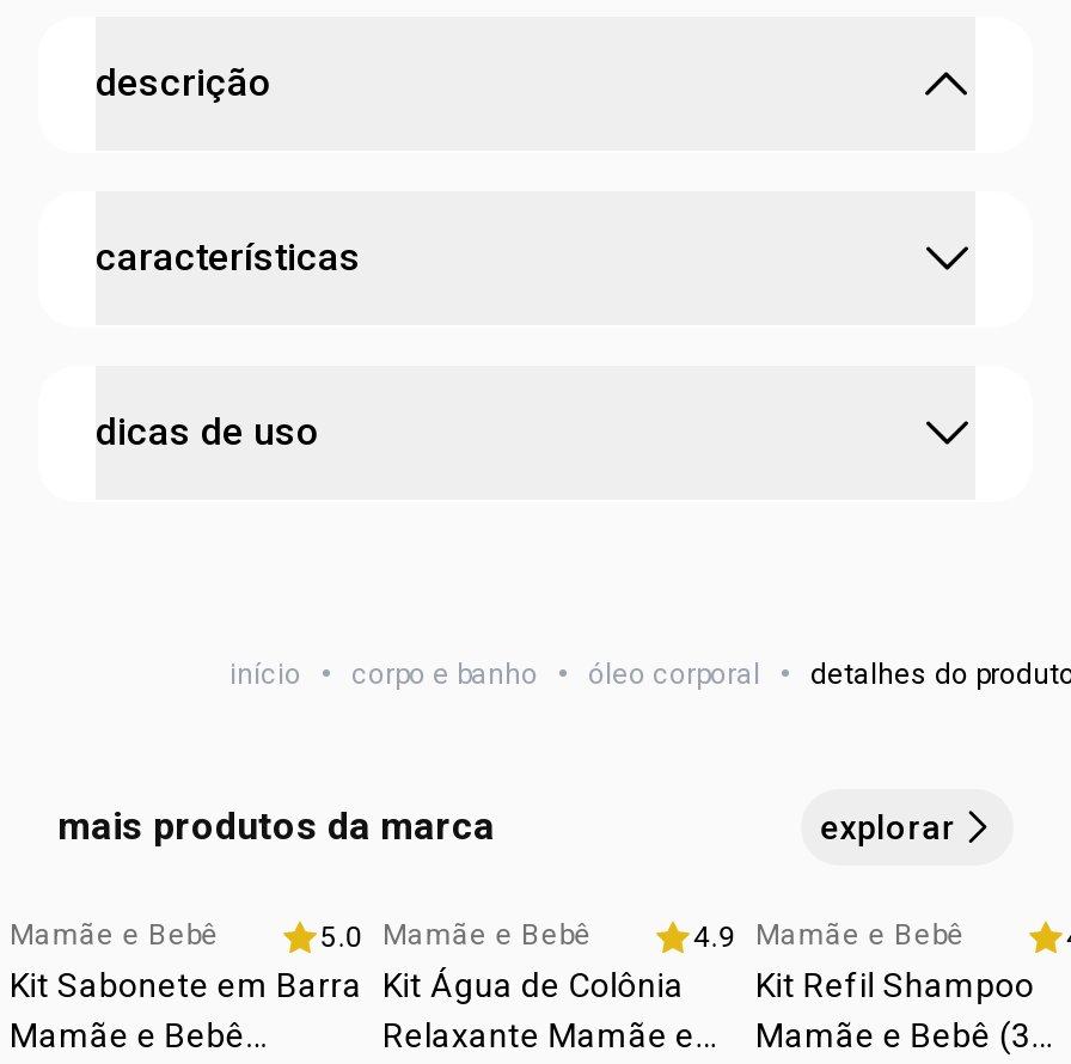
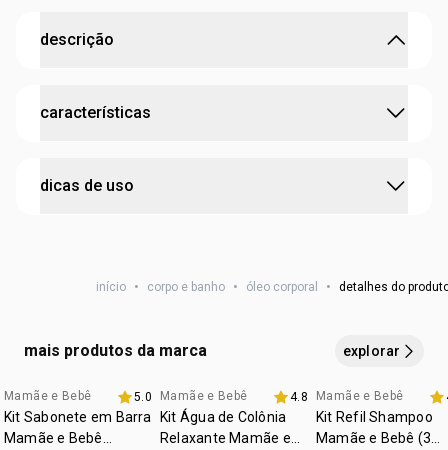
[693,921,736,954] 4.9 -> [290,390,308,404] 4.8

